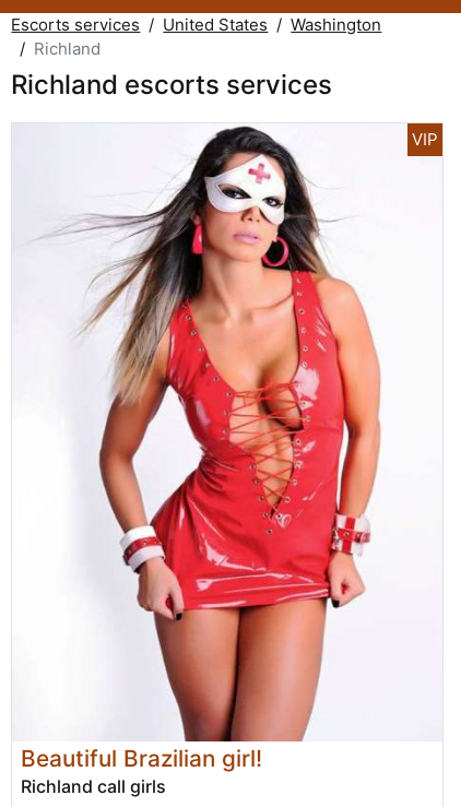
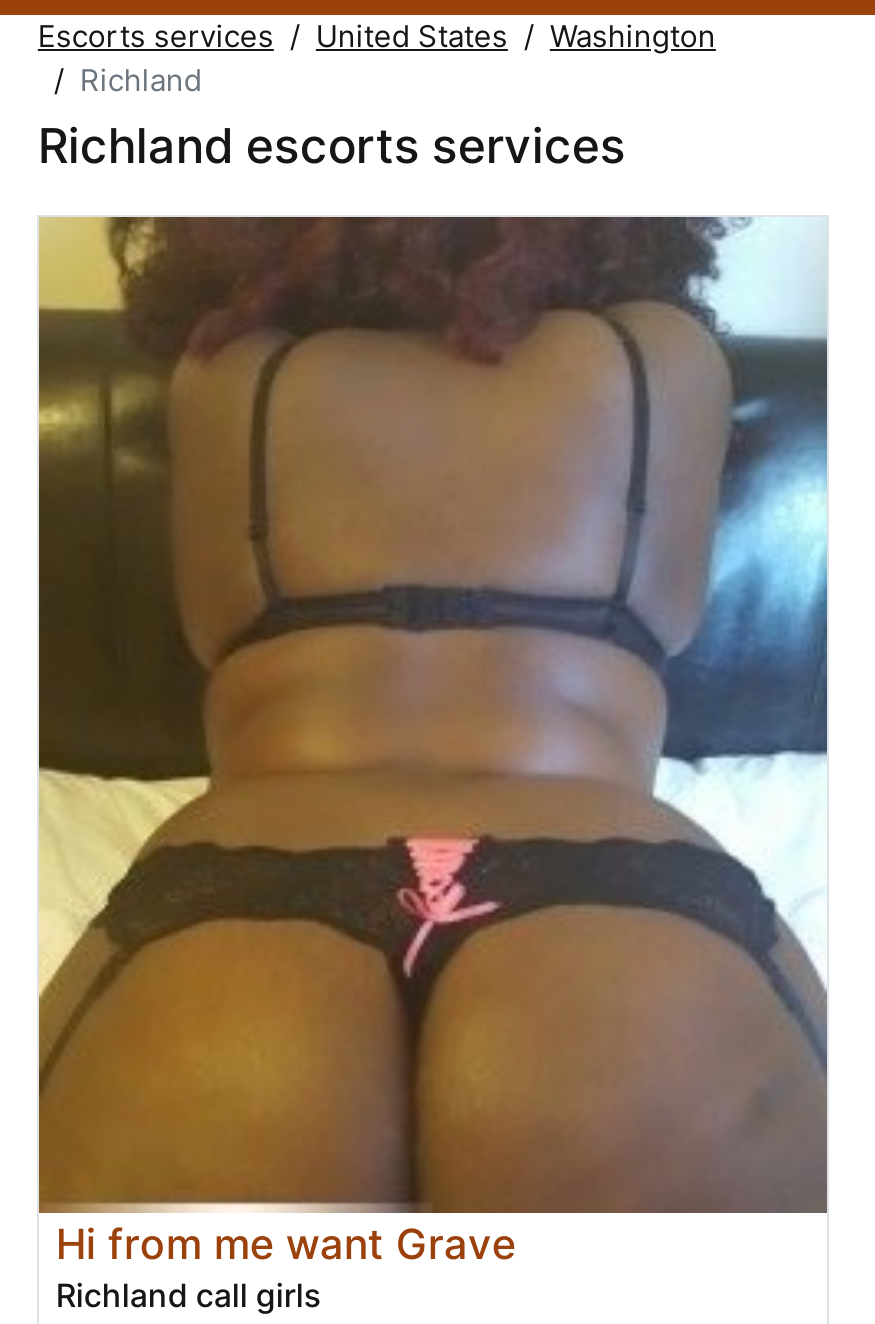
[12,122,444,772] [image] | Beautiful Brazilian girl! -> [37,215,829,1269] [image] | Hi from me want Grave

